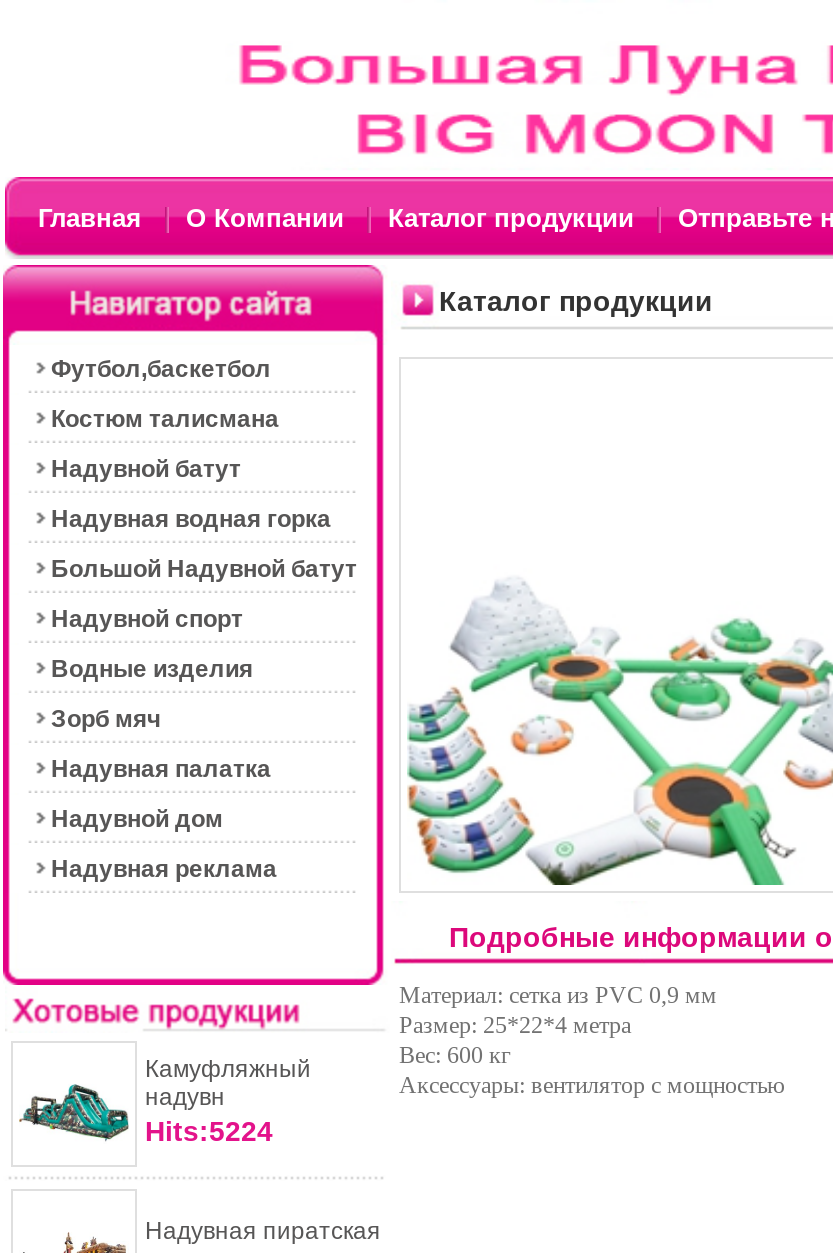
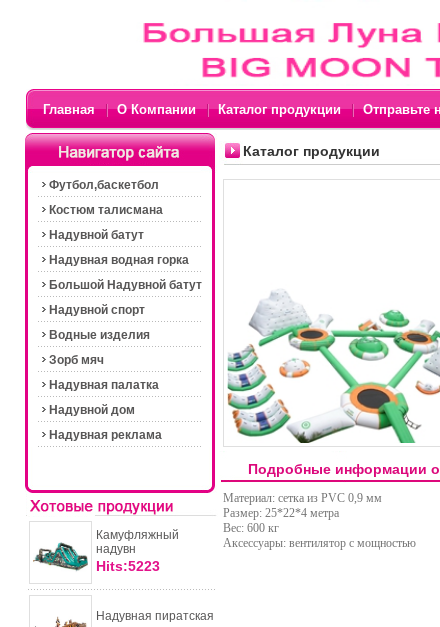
[145,1115,273,1147] Hits:5224 -> [96,558,160,574] Hits:5223

